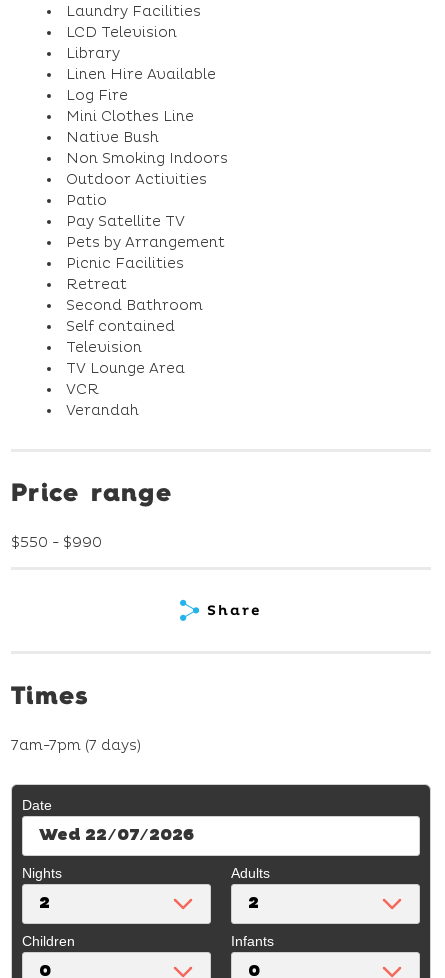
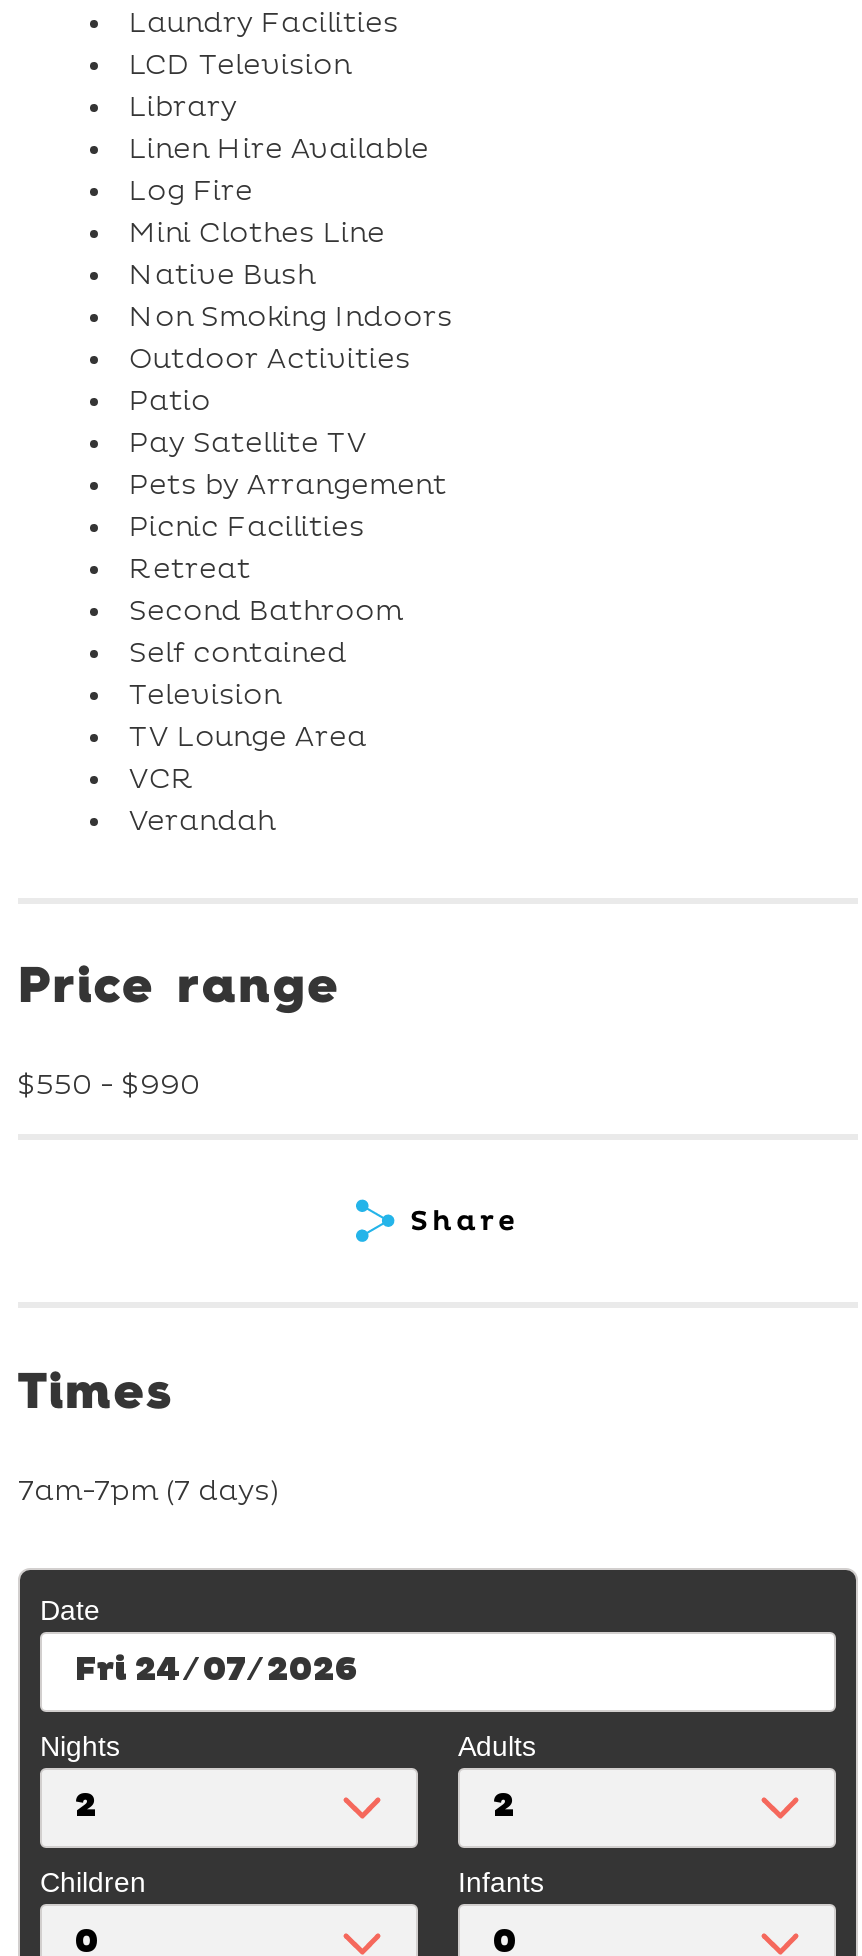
[39,825,194,846] Wed 22/07/2026 -> [74,1650,356,1692] Fri 24/07/2026

